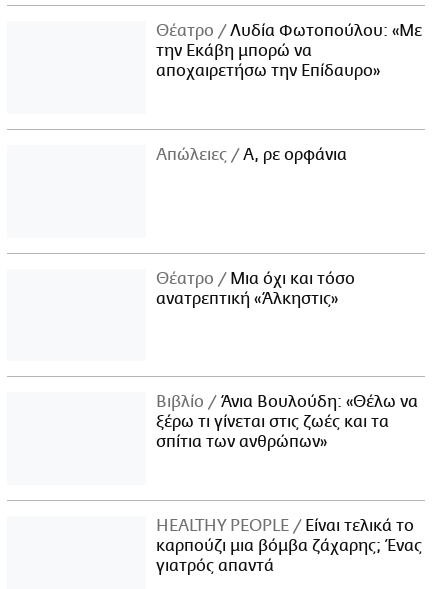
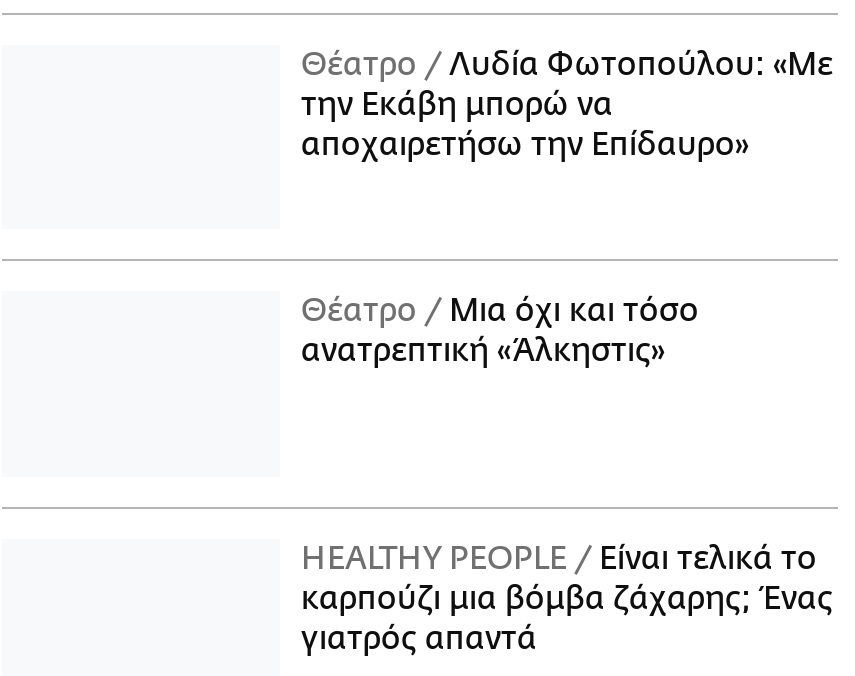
[156,146,347,164] Απώλειες Α, ρε ορφάνια -> none
[156,393,418,451] Βιβλίο Άνια Βουλούδη: «Θέλω να | ξέρω τι γίνεται στις ζωές και τα | σπίτια των ανθρώπων» -> none

